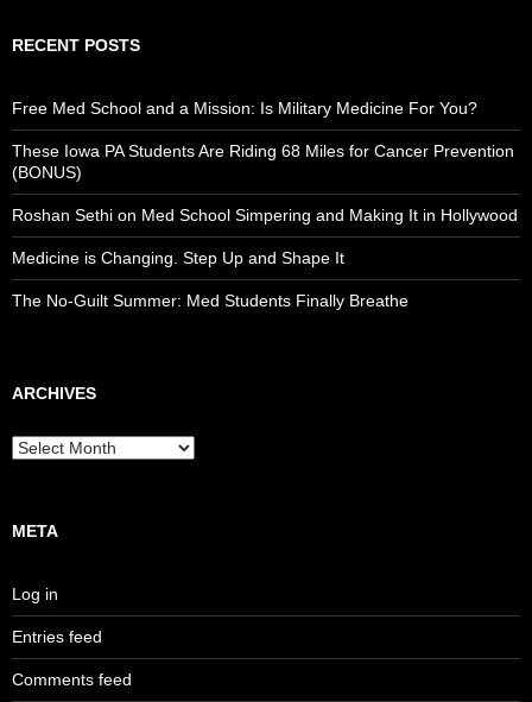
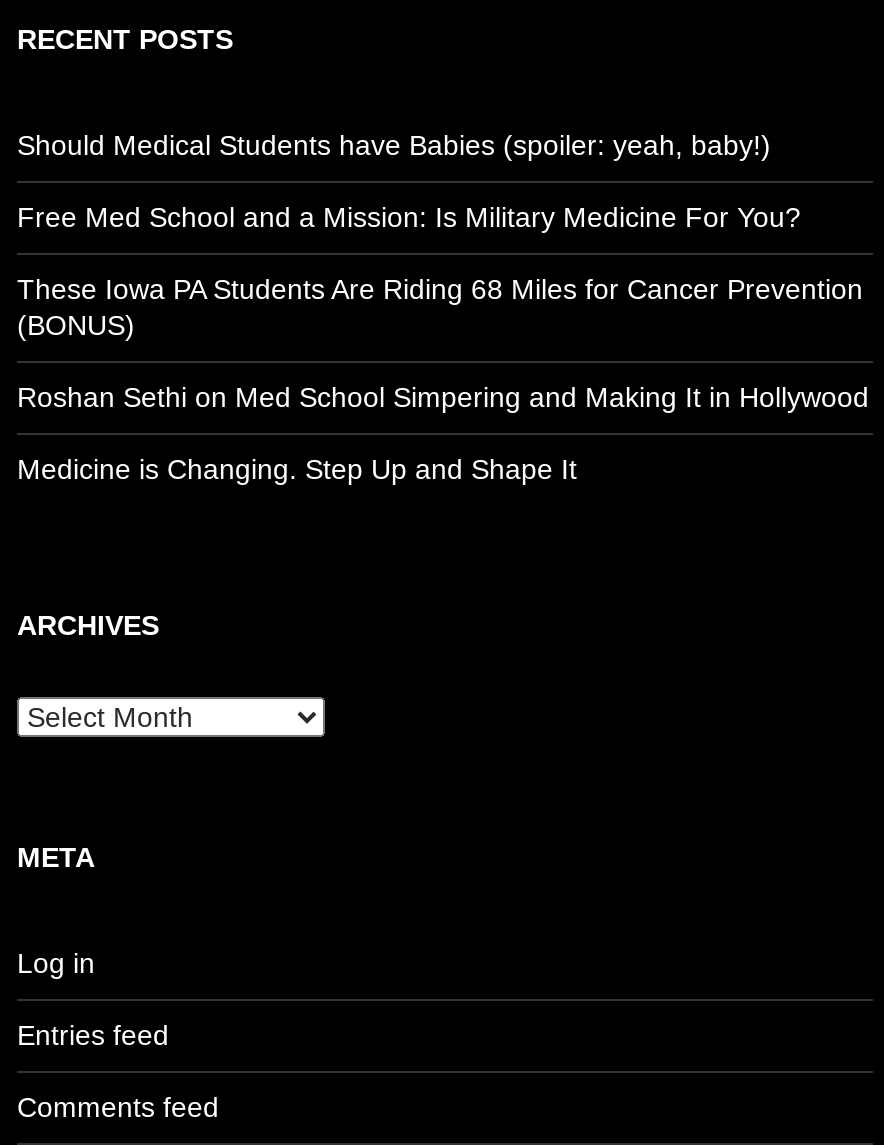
none -> [17,128,771,160] Should Medical Students have Babies (spoiler: yeah, baby!)
moved [12,98,518,267] -> [17,200,869,484]: Free Med School and a Mission: Is Military Medicine For You? | These Iowa PA Students Are Riding 68 Miles for Cancer Prevention | (BONUS) | Roshan Sethi on Med School Simpering and Making It in Hollywood | Medicine is Changing. Step Up and Shape It
[12,291,408,310] The No-Guilt Summer: Med Students Finally Breathe -> none

